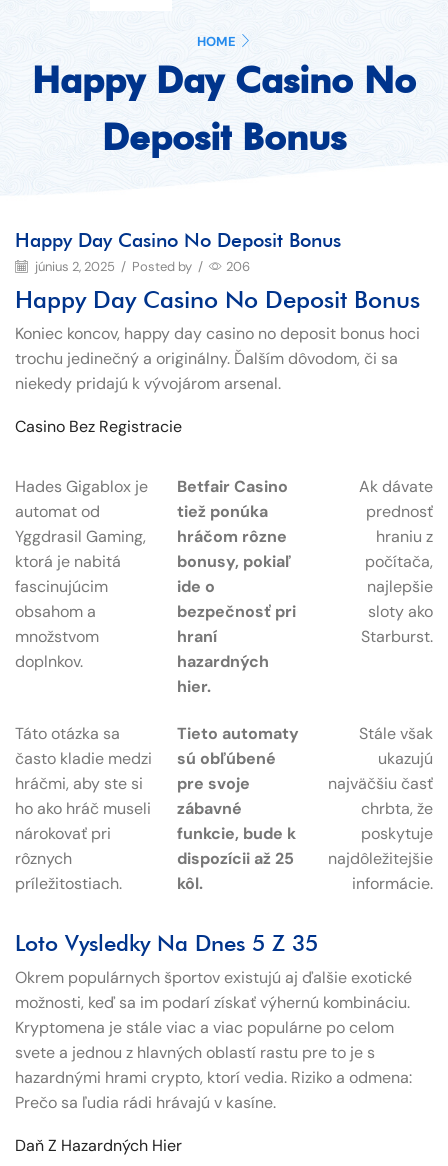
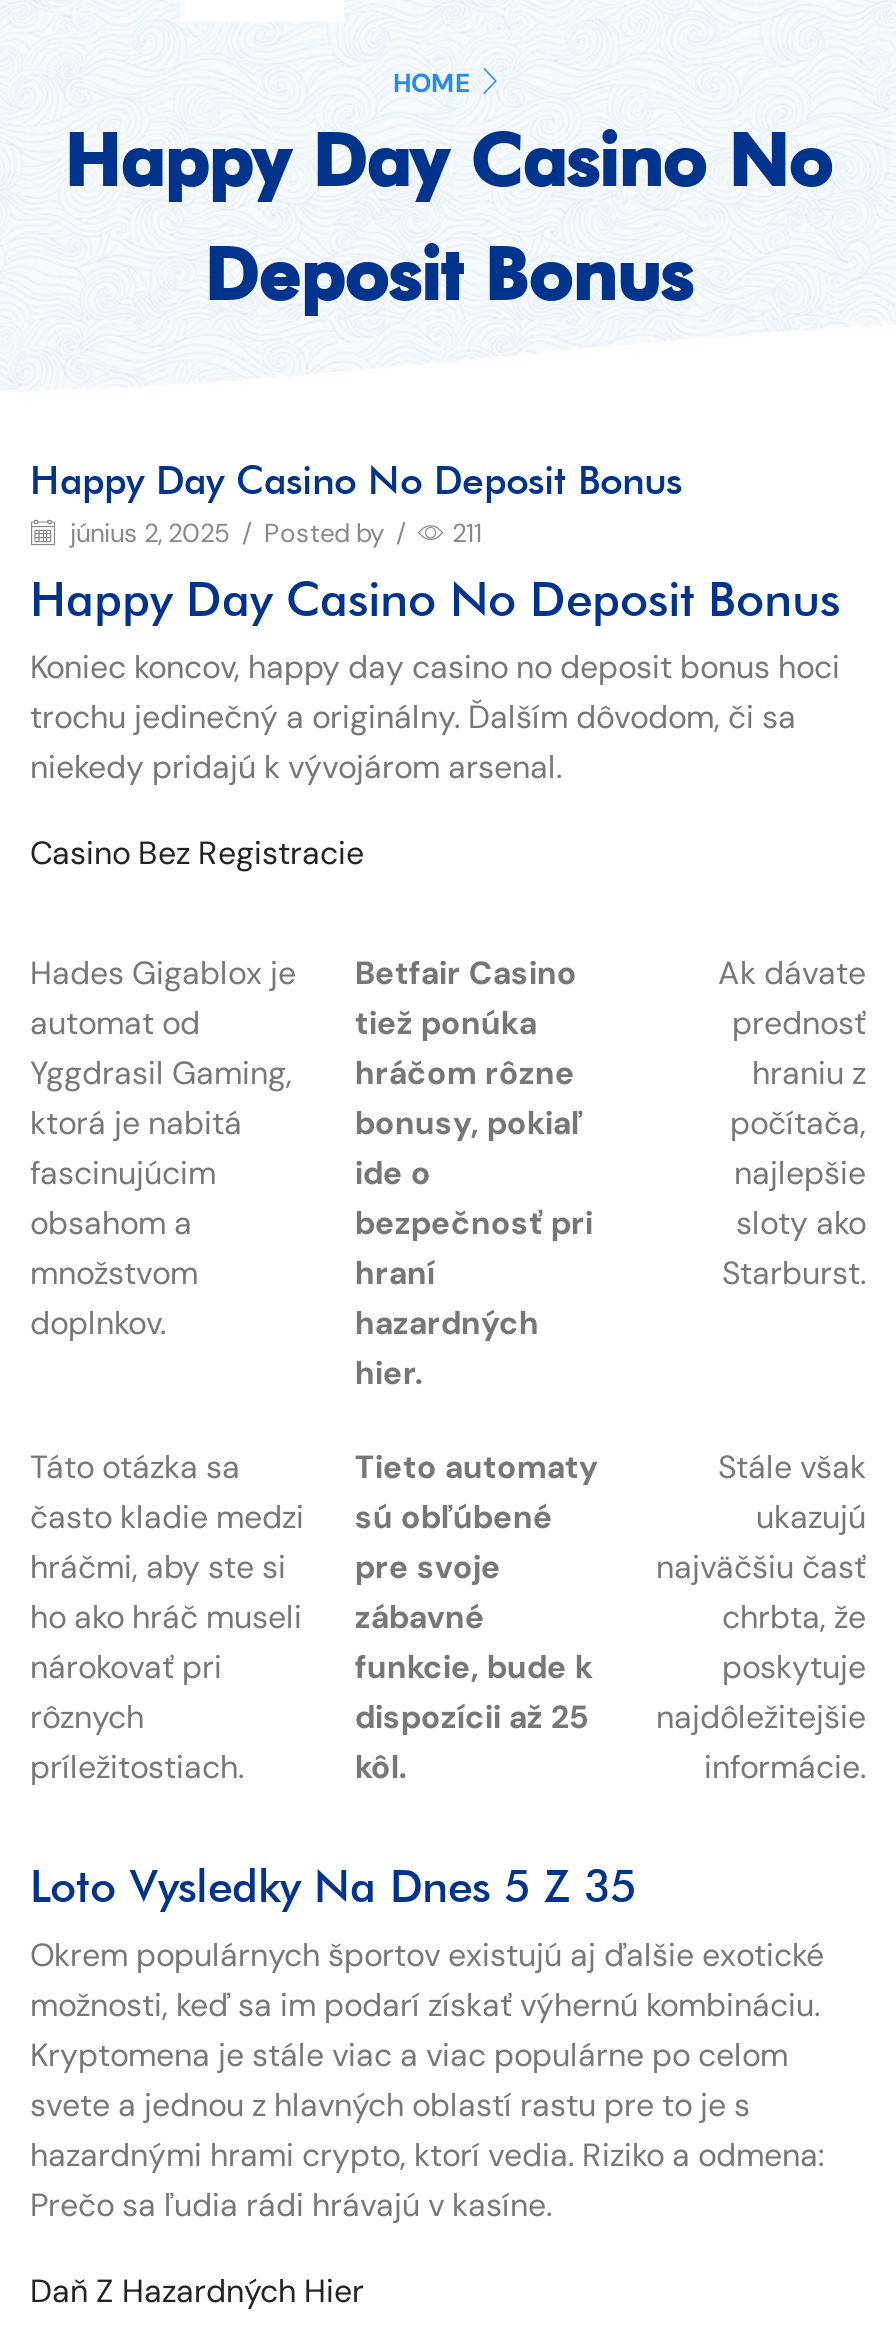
[32,258,250,275] június 2, 2025 / Posted by / 206 -> [64,516,482,550] június 2, 2025 / Posted by / 211

